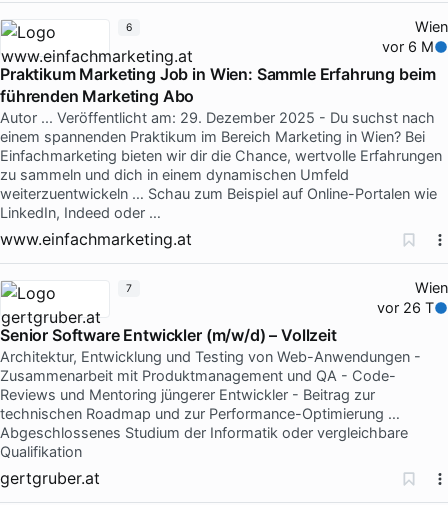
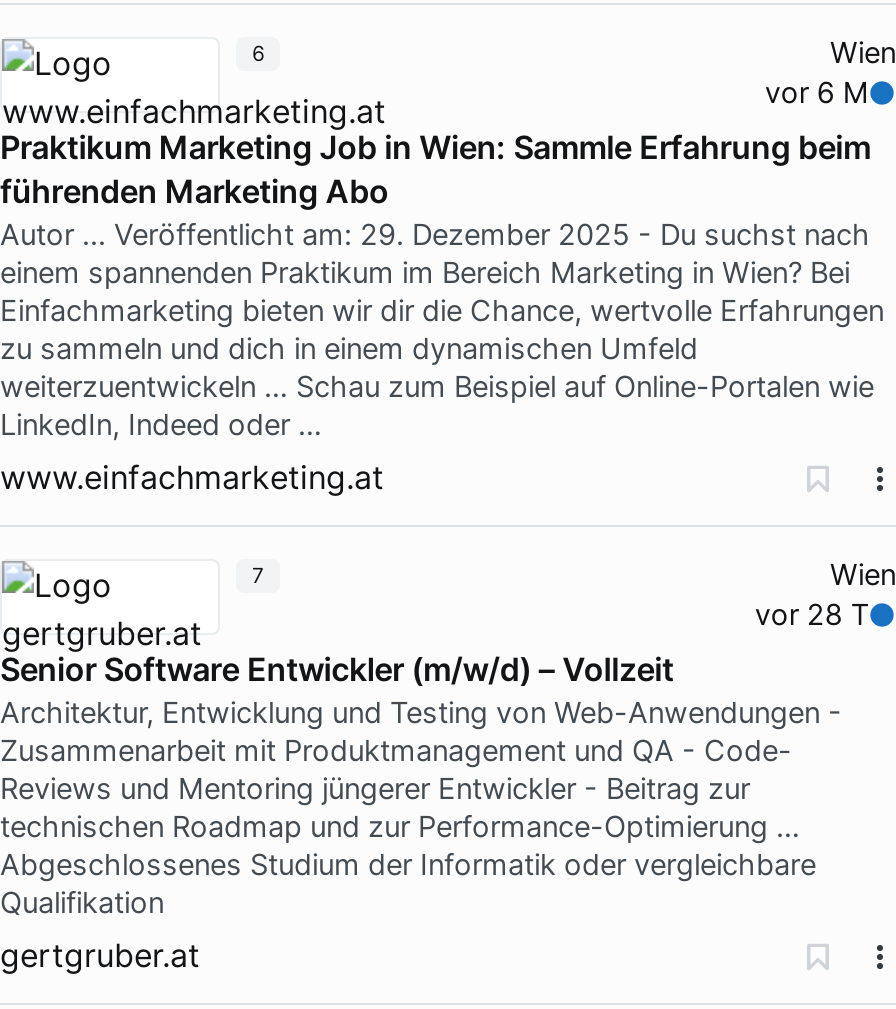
[377,299,434,317] vor 26 T -> [755,597,869,633] vor 28 T

